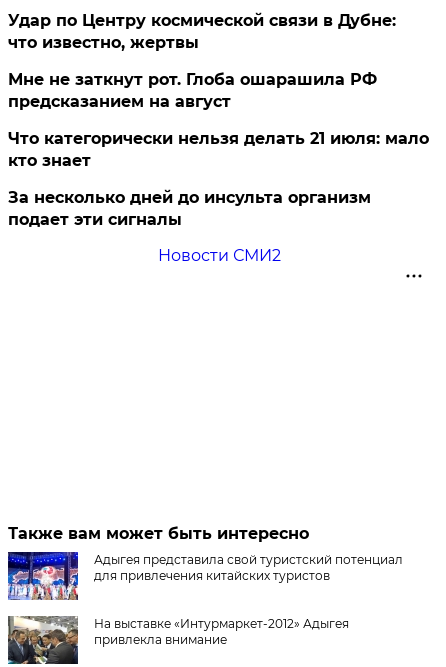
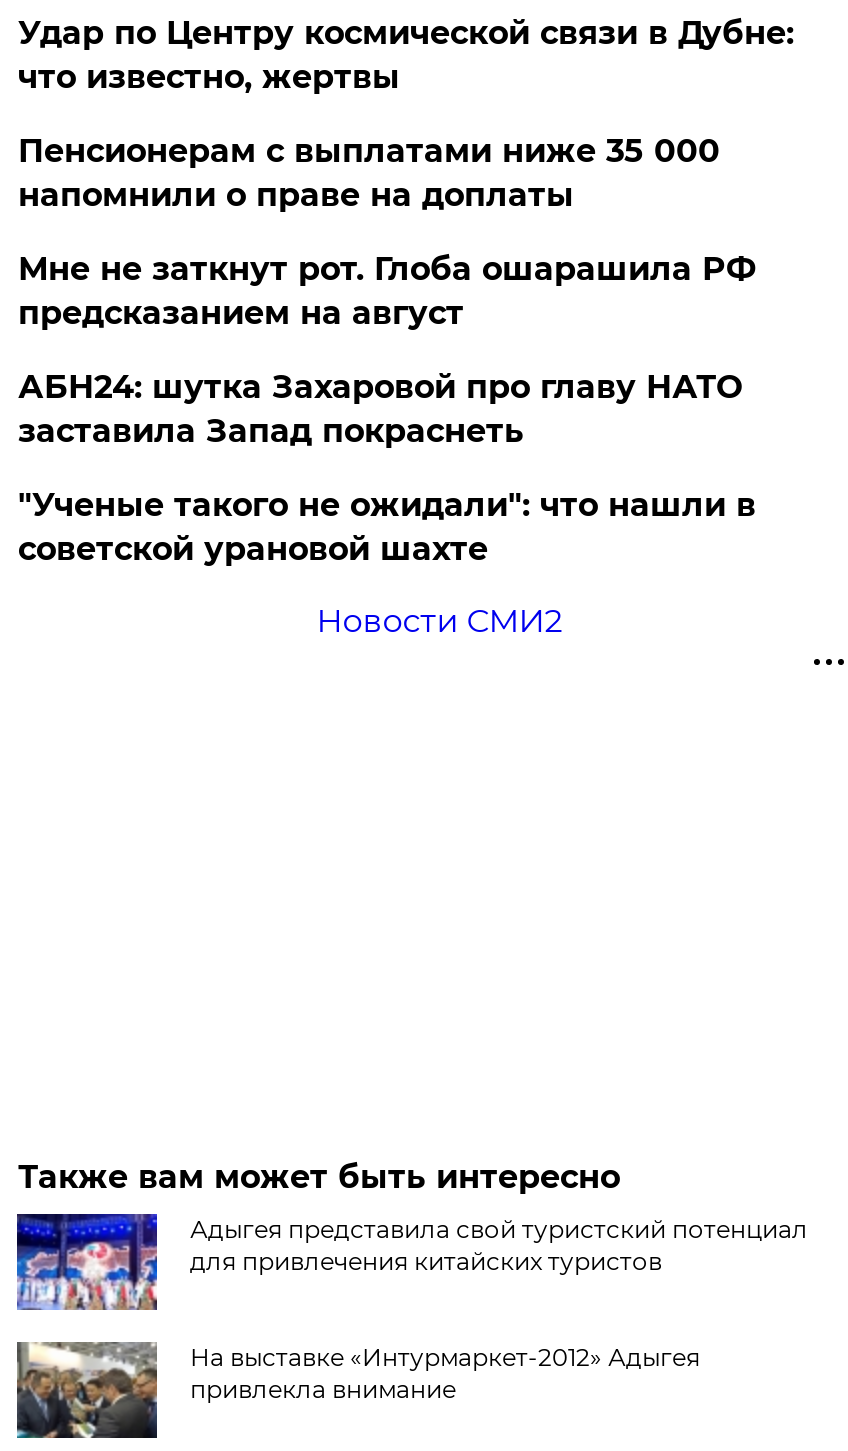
none -> [18,132,720,214] Пенсионерам с выплатами ниже 35 000 | напомнили о праве на доплаты
[8,129,429,170] Что категорически нельзя делать 21 июля: мало | кто знает -> [18,368,742,450] АБН24: шутка Захаровой про главу НАТО | заставила Запад покраснеть
[8,188,371,229] За несколько дней до инсульта организм | подает эти сигналы -> [18,486,756,568] "Ученые такого не ожидали": что нашли в | советской урановой шахте

